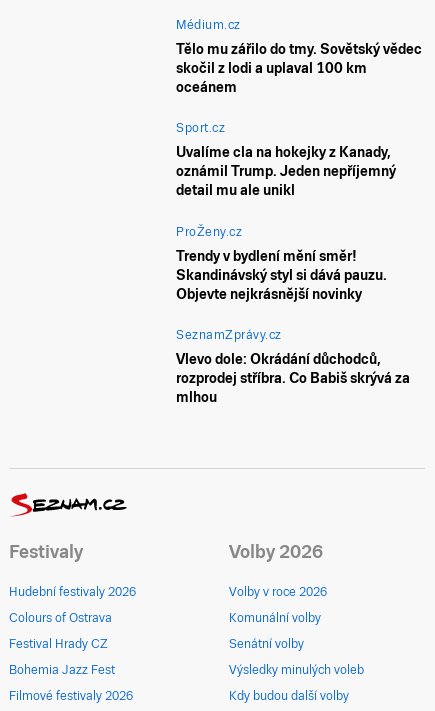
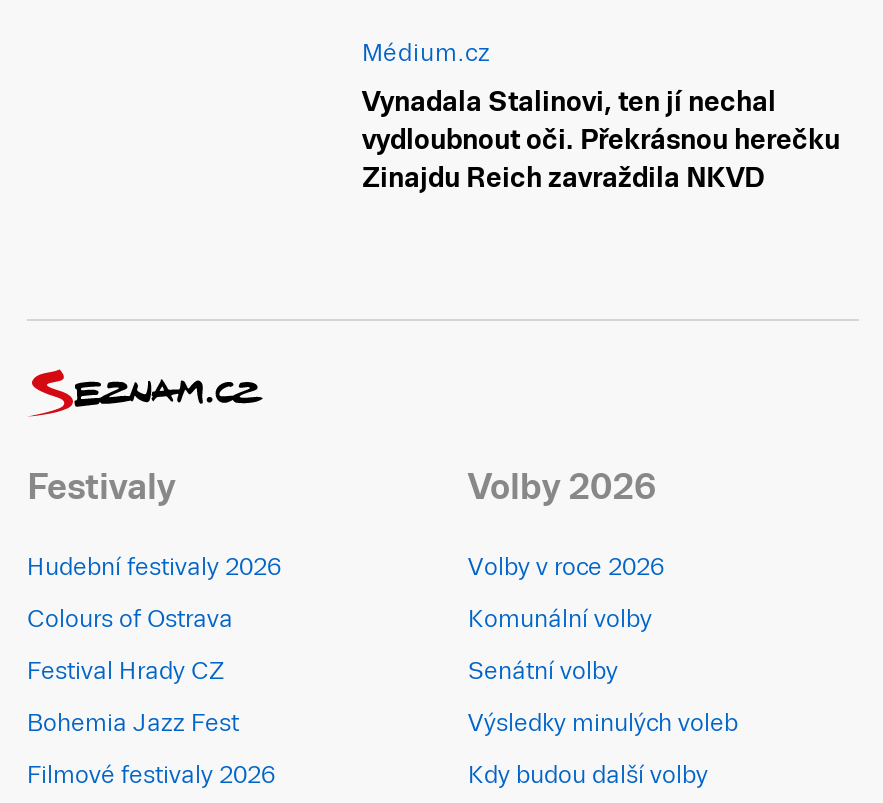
[176,41,422,405] Tělo mu zářilo do tmy. Sovětský vědec | skočil z lodi a uplaval 100 km | oceánem | Sport.cz | Uvalíme cla na hokejky z Kanady, | oznámil Trump. Jeden nepříjemný | detail mu ale unikl | ProŽeny.cz | Trendy v bydlení mění směr! | Skandinávský styl si dává pauzu. | Objevte nejkrásnější novinky | SeznamZprávy.cz | Vlevo dole: Okrádání důchodců, | rozprodej stříbra. Co Babiš skrývá za | mlhou -> [362,86,840,194] Vynadala Stalinovi, ten jí nechal | vydloubnout oči. Překrásnou herečku | Zinajdu Reich zavraždila NKVD

